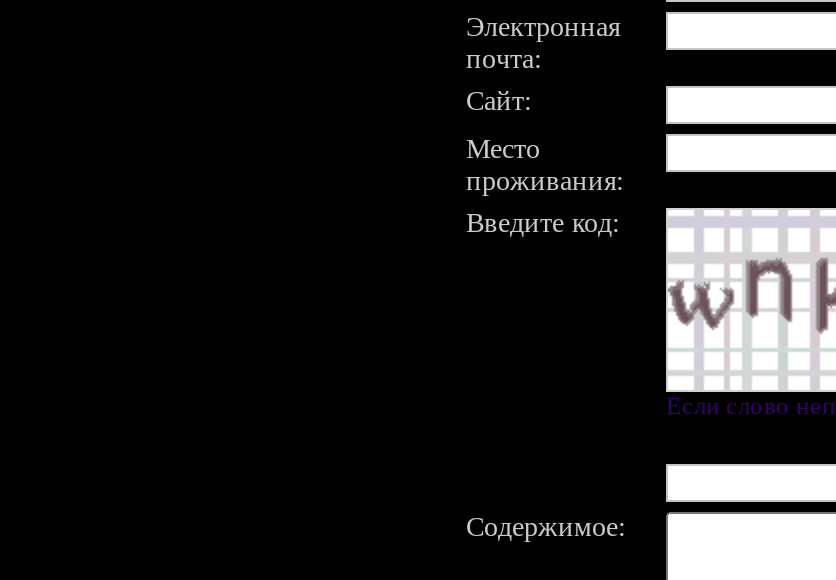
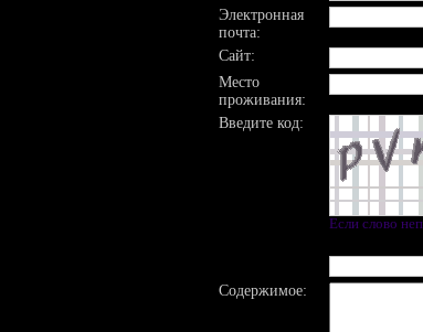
[668,210,830,388] [image] -> [330,116,420,214] [image]

